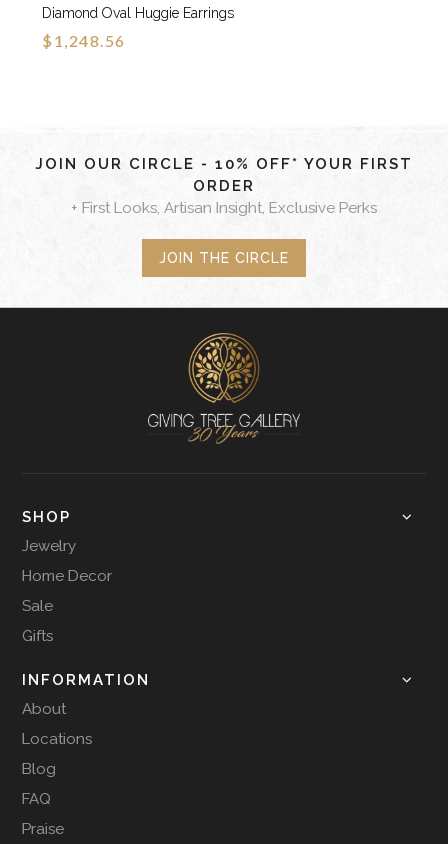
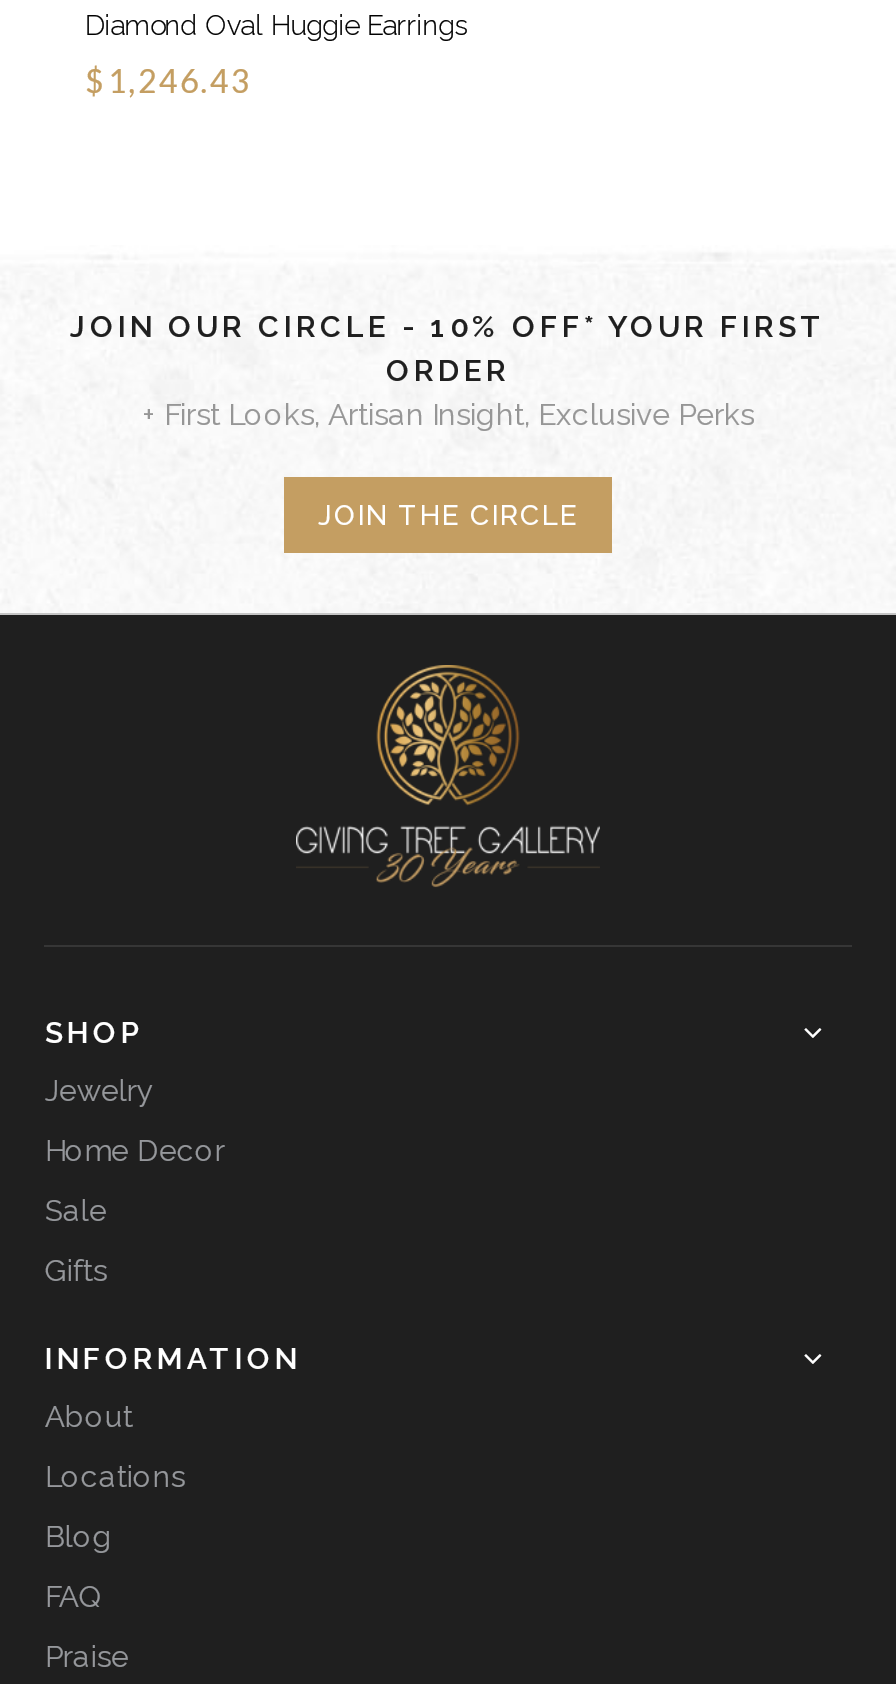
[42,31,126,50] $1,248.56 -> [85,62,252,100] $1,246.43

